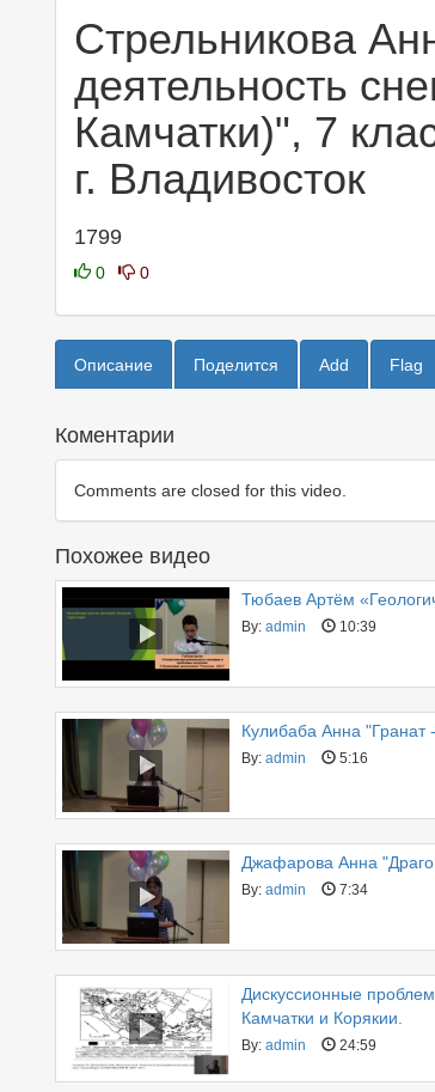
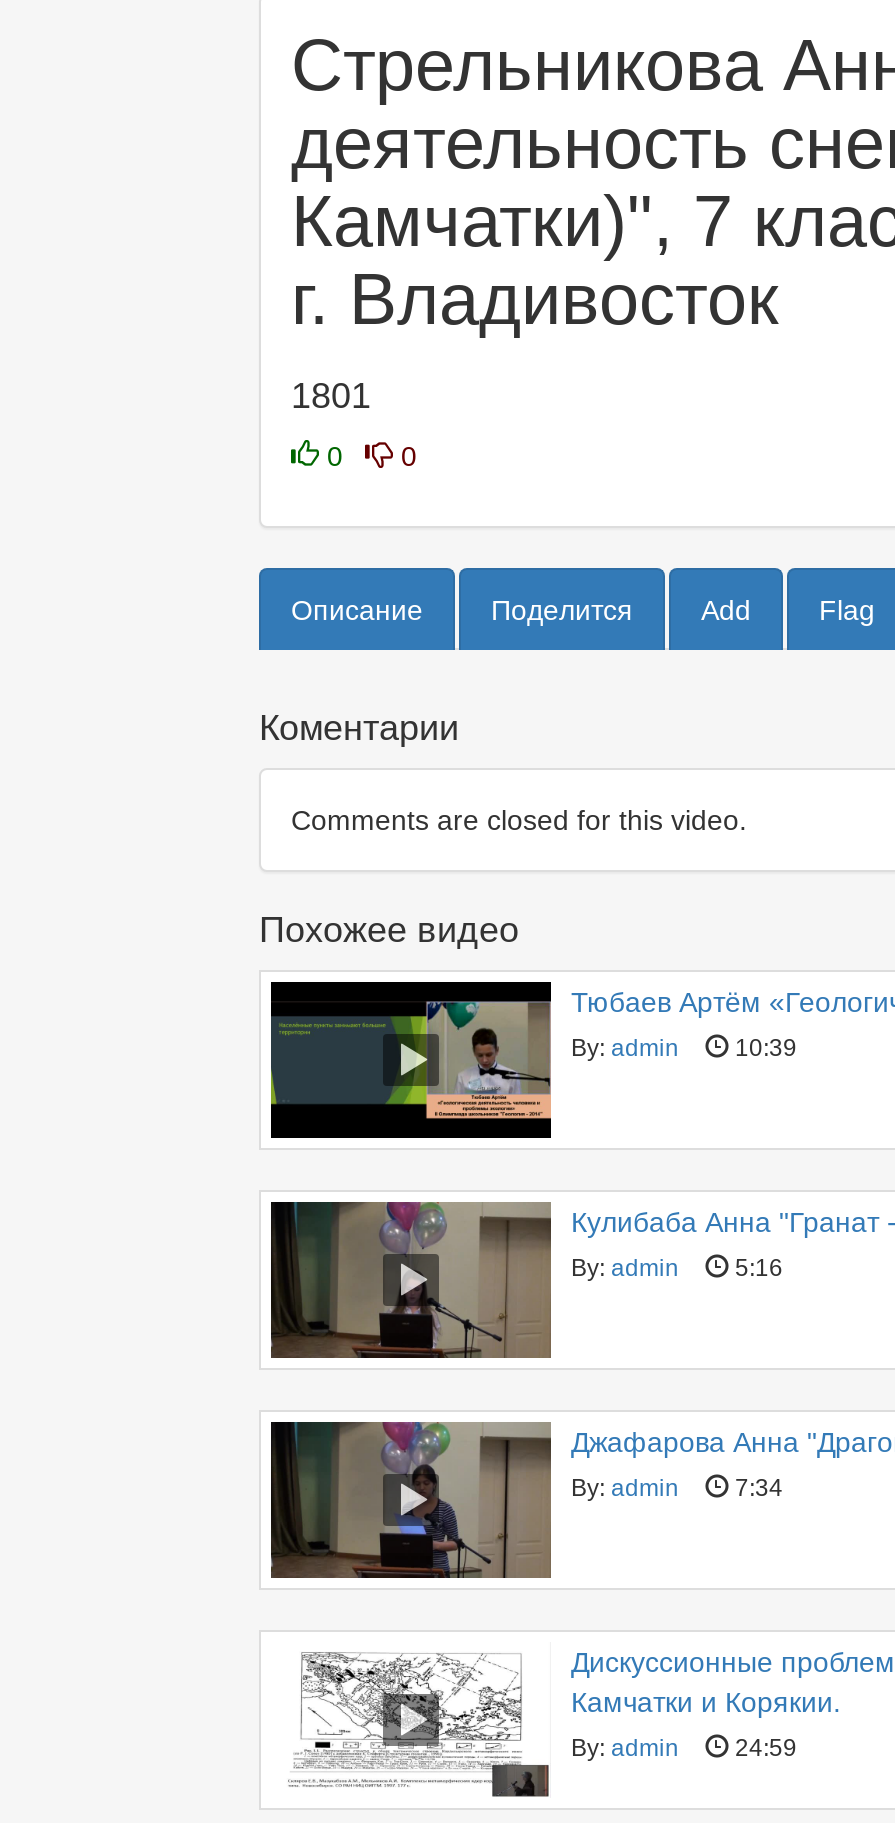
[74,225,122,249] 1799 -> [291,376,371,416] 1801

